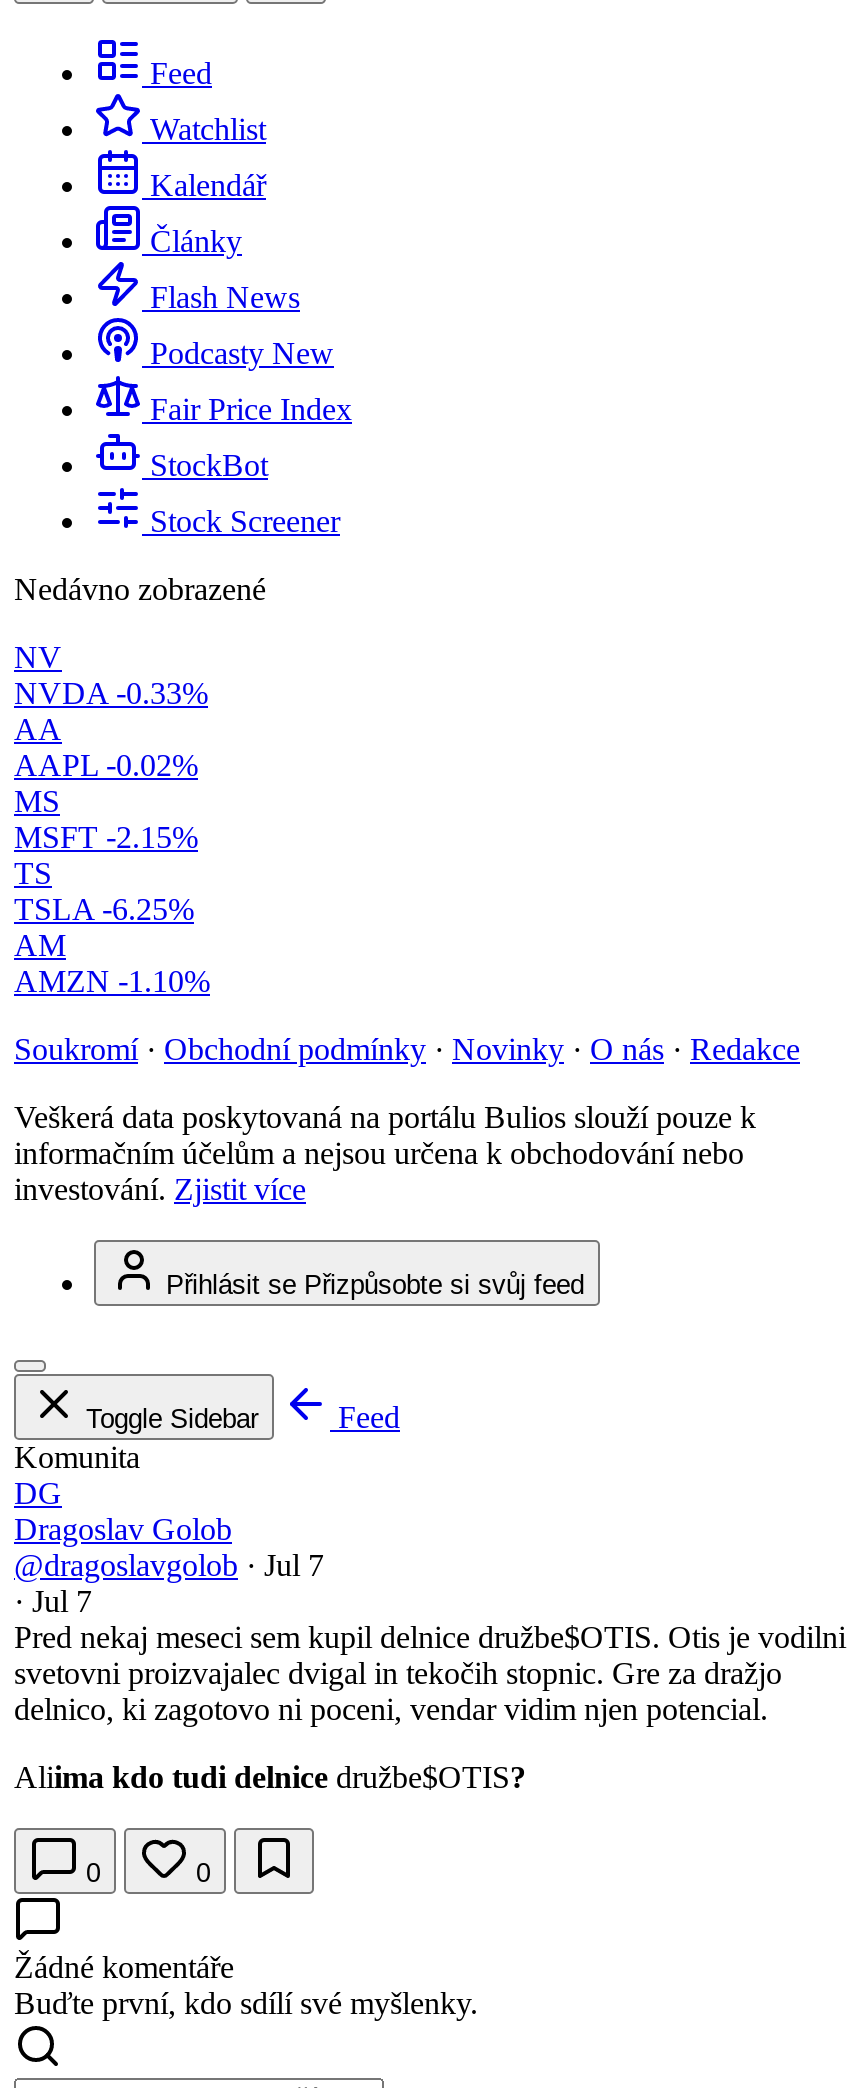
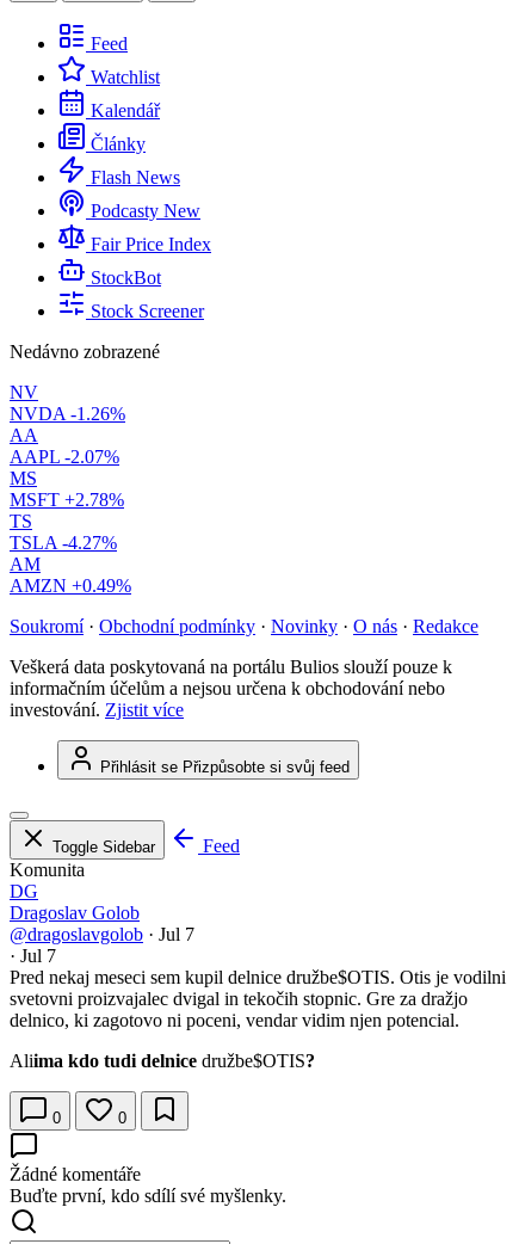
[14,676,208,710] NVDA -0.33% -> [10,404,125,424] NVDA -1.26%
[14,748,198,782] AAPL -0.02% -> [10,447,119,467] AAPL -2.07%
[14,820,198,854] MSFT -2.15% -> [10,490,124,510] MSFT +2.78%
[14,892,194,926] TSLA -6.25% -> [10,533,117,553] TSLA -4.27%
[14,964,210,998] AMZN -1.10% -> [10,576,131,596] AMZN +0.49%

